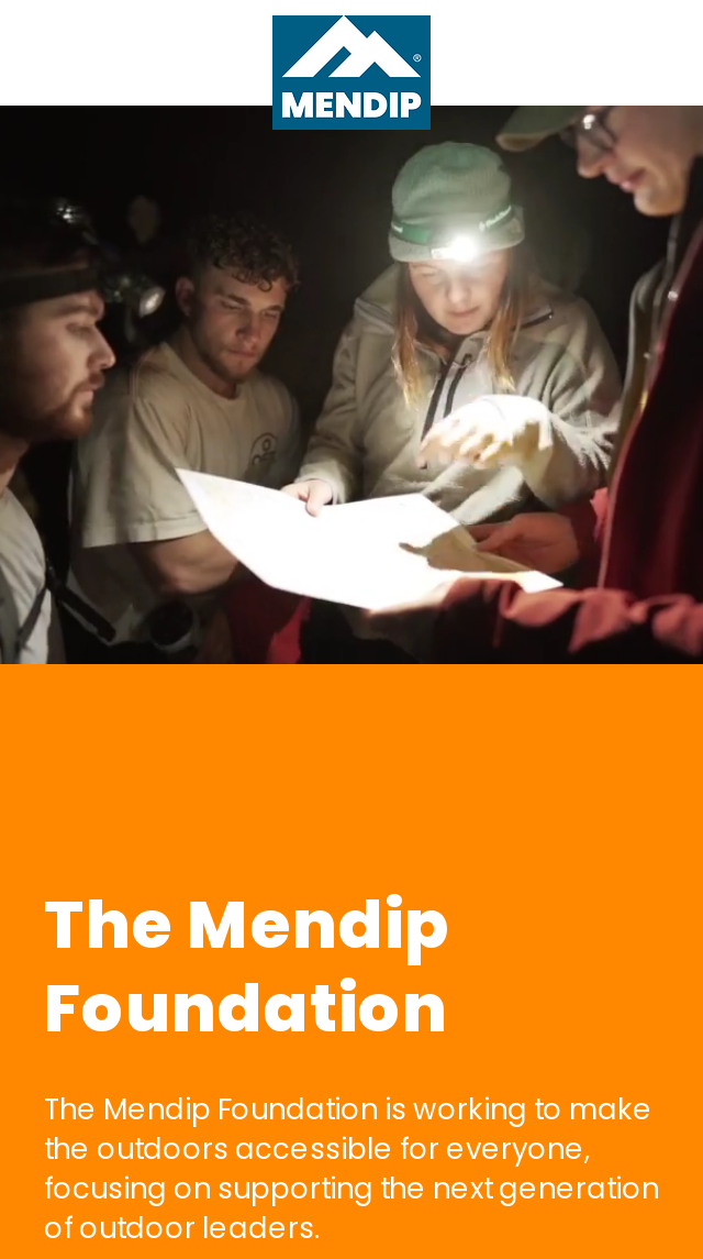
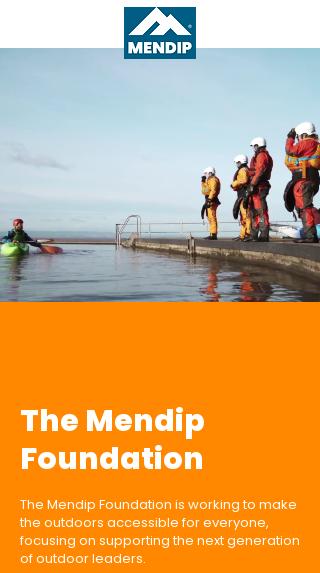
[7,103,696,666] [image] -> [3,48,317,303] [image]

